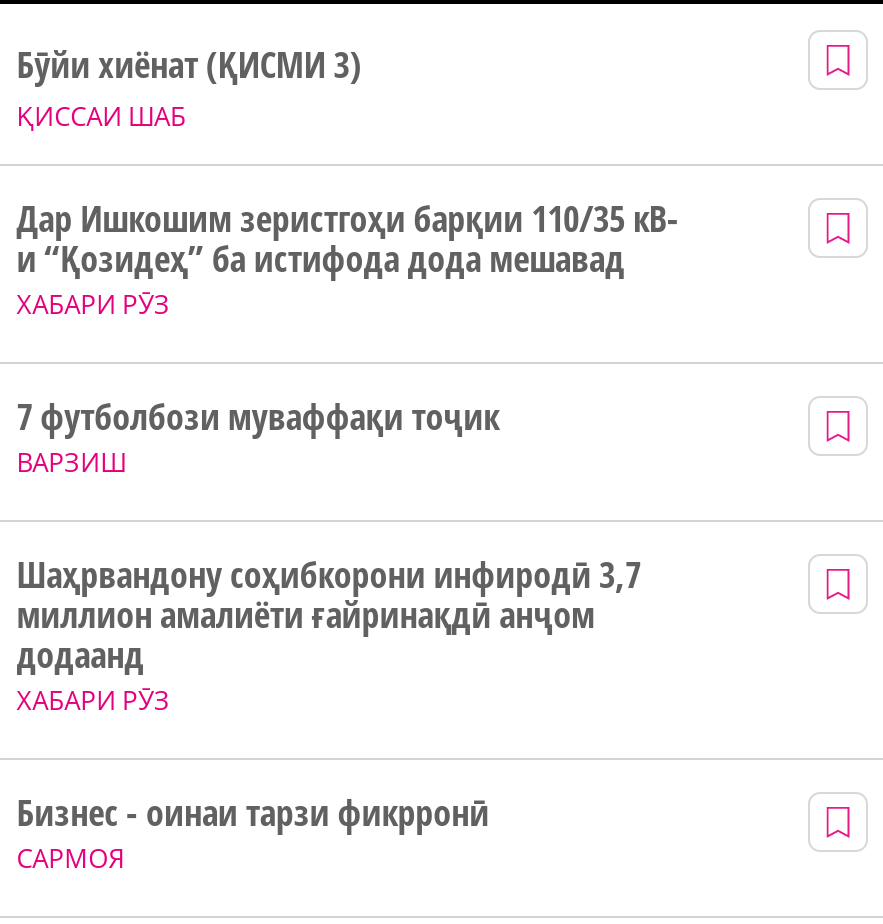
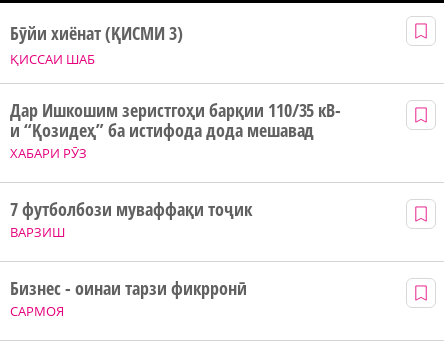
[16,550,641,678] Шаҳрвандону соҳибкорони инфиродӣ 3,7 | миллион амалиёти ғайринақдӣ анҷом | додаанд -> none
[16,682,170,718] ХАБАРИ РӮЗ -> none

